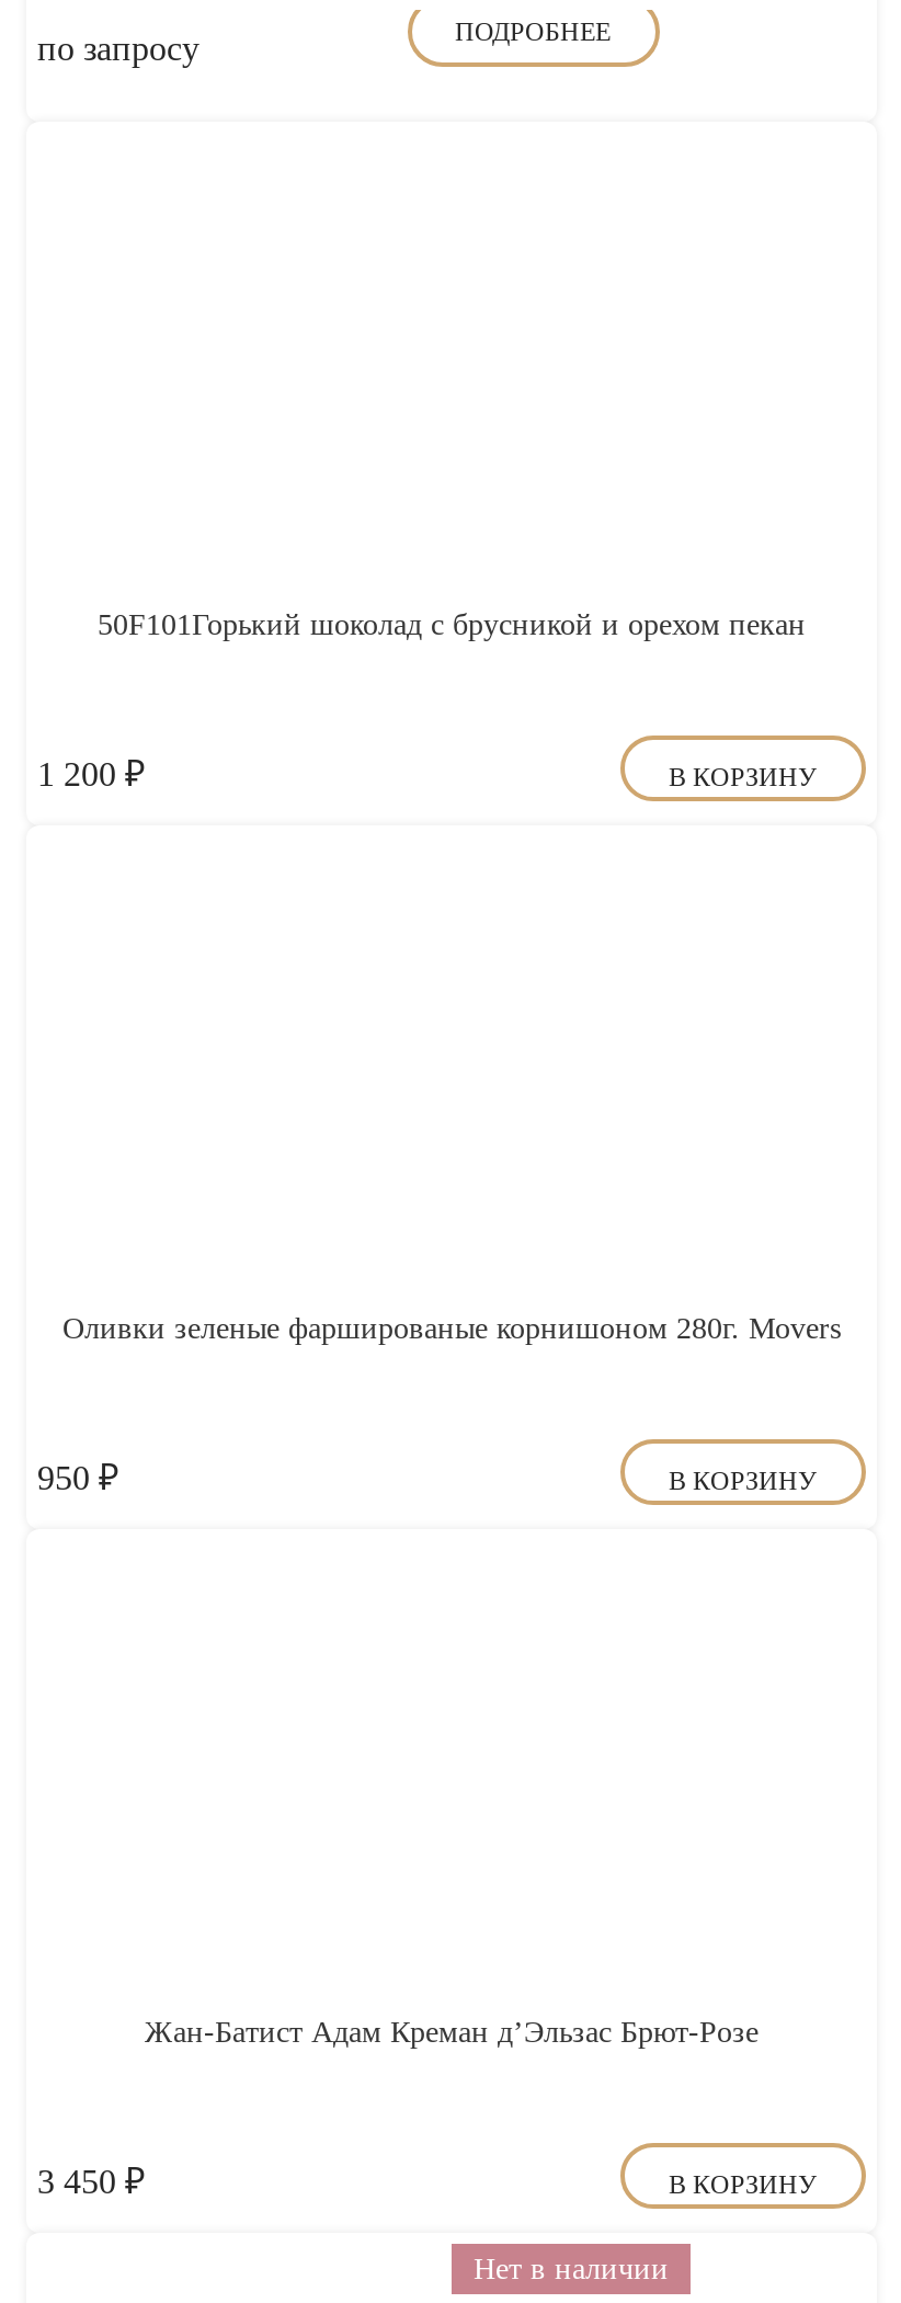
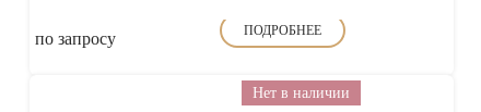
[98,607,806,640] 50F101Горький шоколад с брусникой и орехом пекан -> none
[37,754,818,791] 1 200 ₽ | В КОРЗИНУ -> none
[62,1311,841,1344] Оливки зеленые фаршированые корнишоном 280г. Movers -> none
[37,1458,818,1495] 950 ₽ | В КОРЗИНУ -> none
[145,2015,759,2048] Жан-Батист Адам Креман д’Эльзас Брют-Розе -> none
[37,2162,818,2199] 3 450 ₽ | В КОРЗИНУ -> none

